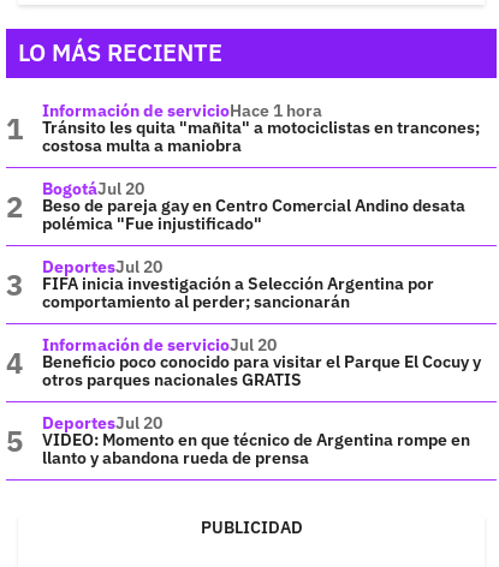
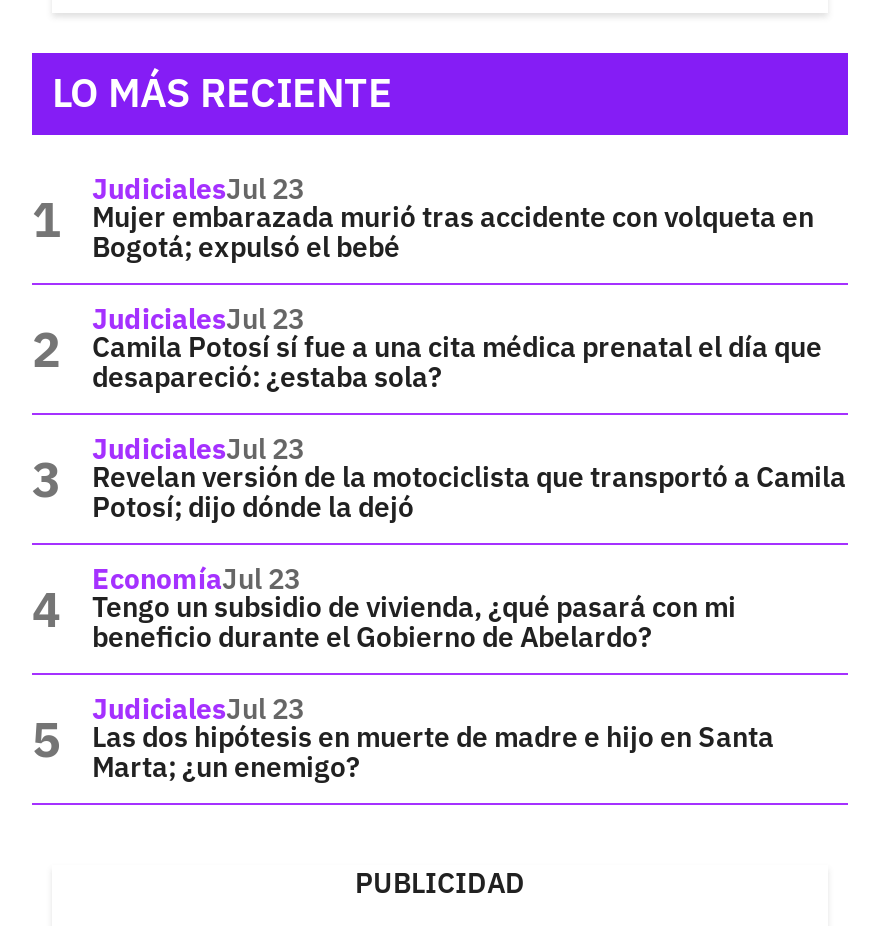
[42,100,480,156] Información de servicioHace 1 hora | Tránsito les quita "mañita" a motociclistas en trancones; | costosa multa a maniobra -> [92,171,814,265] JudicialesJul 23 | Mujer embarazada murió tras accidente con volqueta en | Bogotá; expulsó el bebé
[42,178,465,234] BogotáJul 20 | Beso de pareja gay en Centro Comercial Andino desata | polémica "Fue injustificado" -> [92,301,822,395] JudicialesJul 23 | Camila Potosí sí fue a una cita médica prenatal el día que | desapareció: ¿estaba sola?
[42,256,434,312] DeportesJul 20 | FIFA inicia investigación a Selección Argentina por | comportamiento al perder; sancionarán -> [92,431,846,525] JudicialesJul 23 | Revelan versión de la motociclista que transportó a Camila | Potosí; dijo dónde la dejó
[42,334,481,390] Información de servicioJul 20 | Beneficio poco conocido para visitar el Parque El Cocuy y | otros parques nacionales GRATIS -> [92,561,736,655] EconomíaJul 23 | Tengo un subsidio de vivienda, ¿qué pasará con mi | beneficio durante el Gobierno de Abelardo?
[42,412,470,468] DeportesJul 20 | VIDEO: Momento en que técnico de Argentina rompe en | llanto y abandona rueda de prensa -> [92,691,774,785] JudicialesJul 23 | Las dos hipótesis en muerte de madre e hijo en Santa | Marta; ¿un enemigo?

